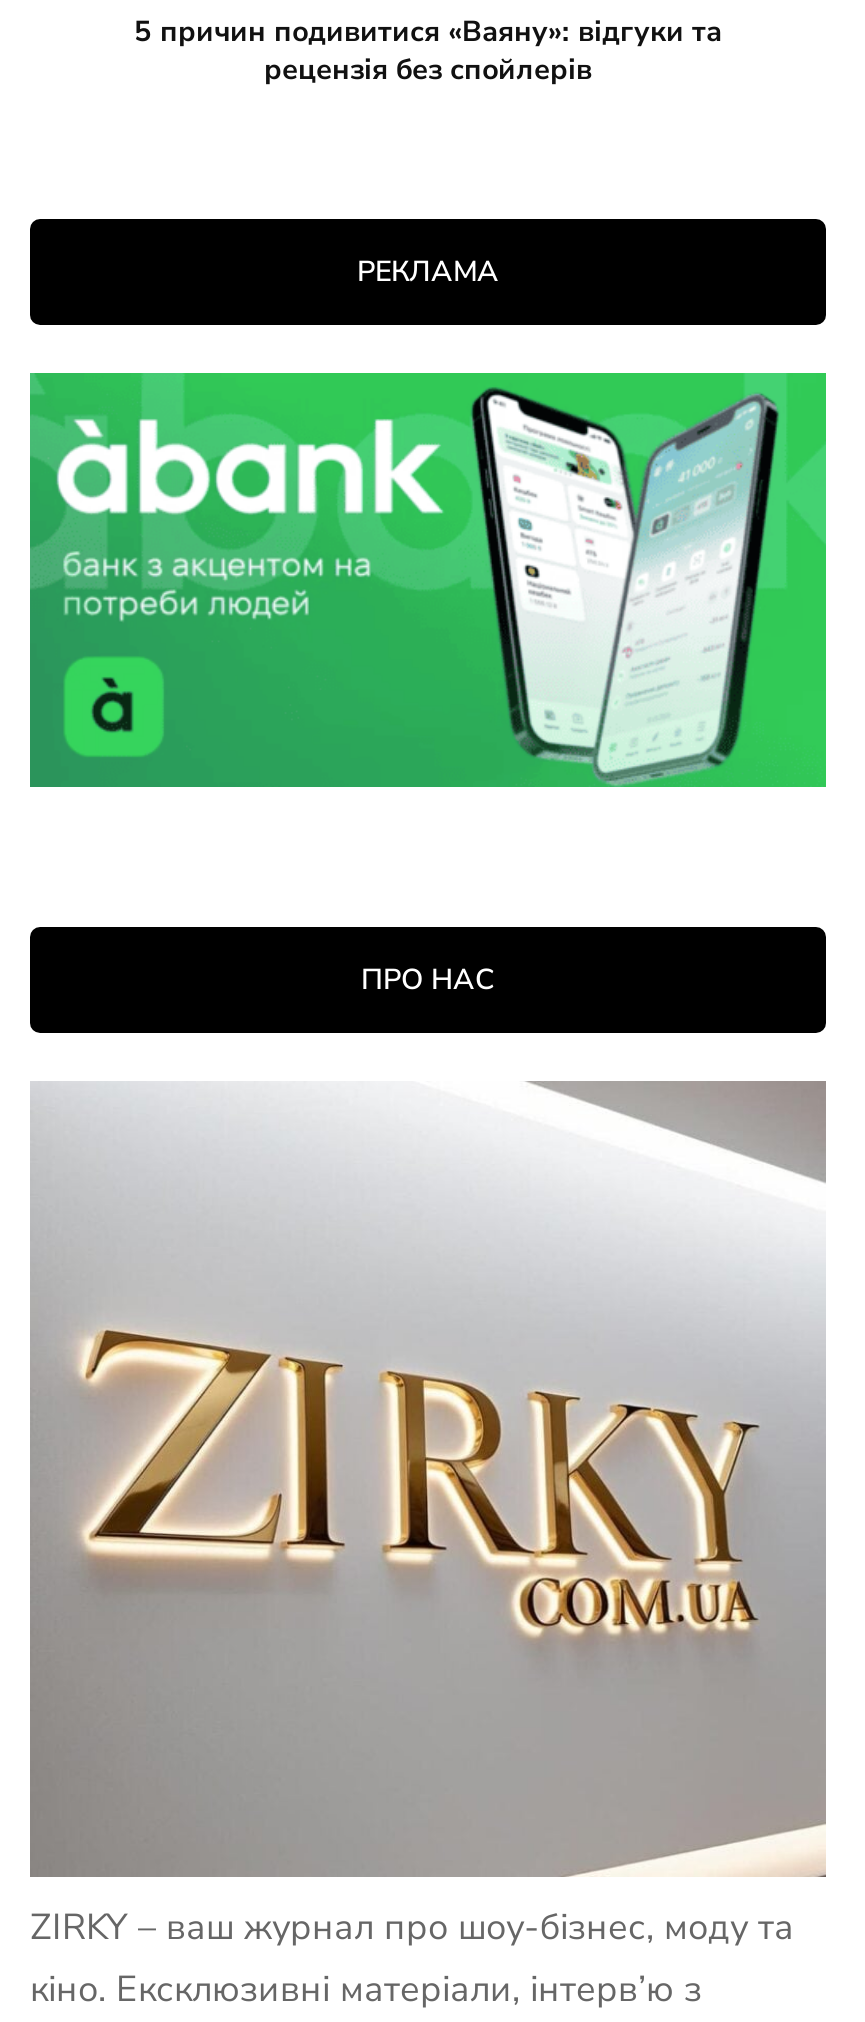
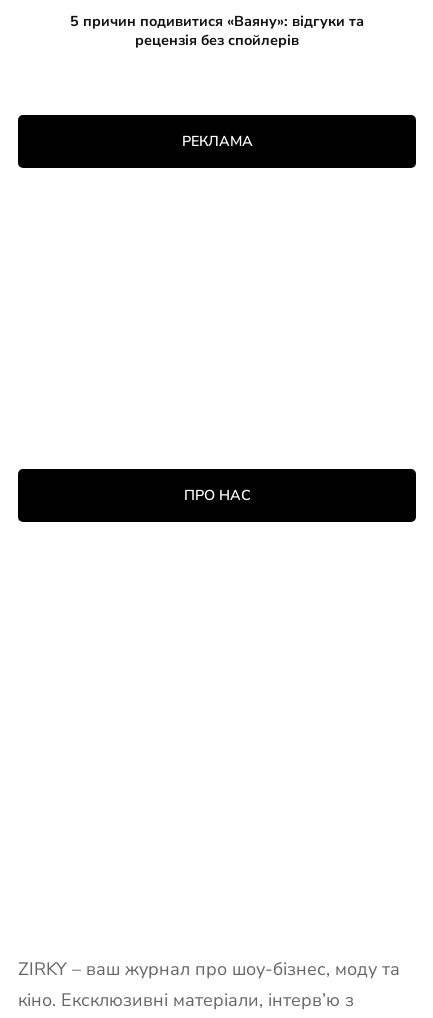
[28,371,828,789] [image] -> none
[28,1079,828,1879] [image] -> none

